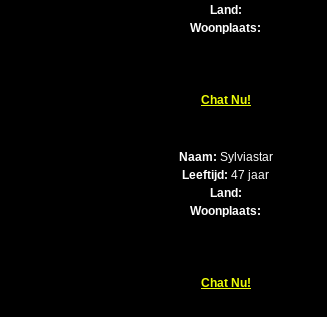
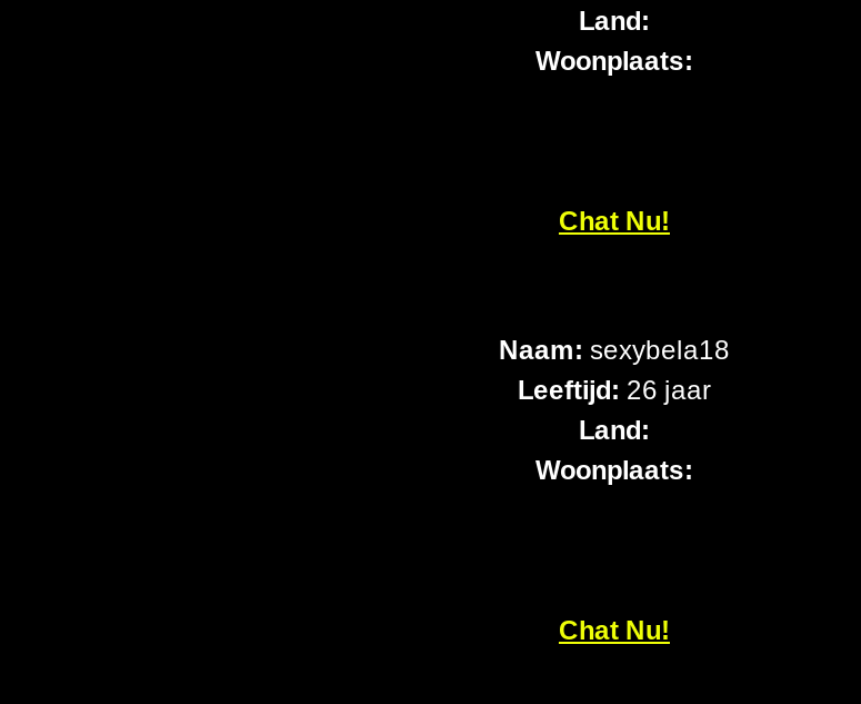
[179,150,273,164] Naam: Sylviastar -> [499,334,730,365] Naam: sexybela18
[182,168,269,182] Leeftijd: 47 jaar -> [518,374,711,405] Leeftijd: 26 jaar

